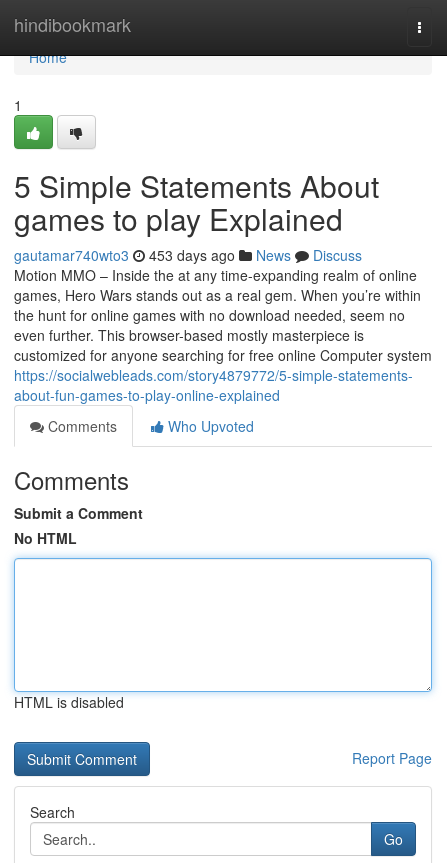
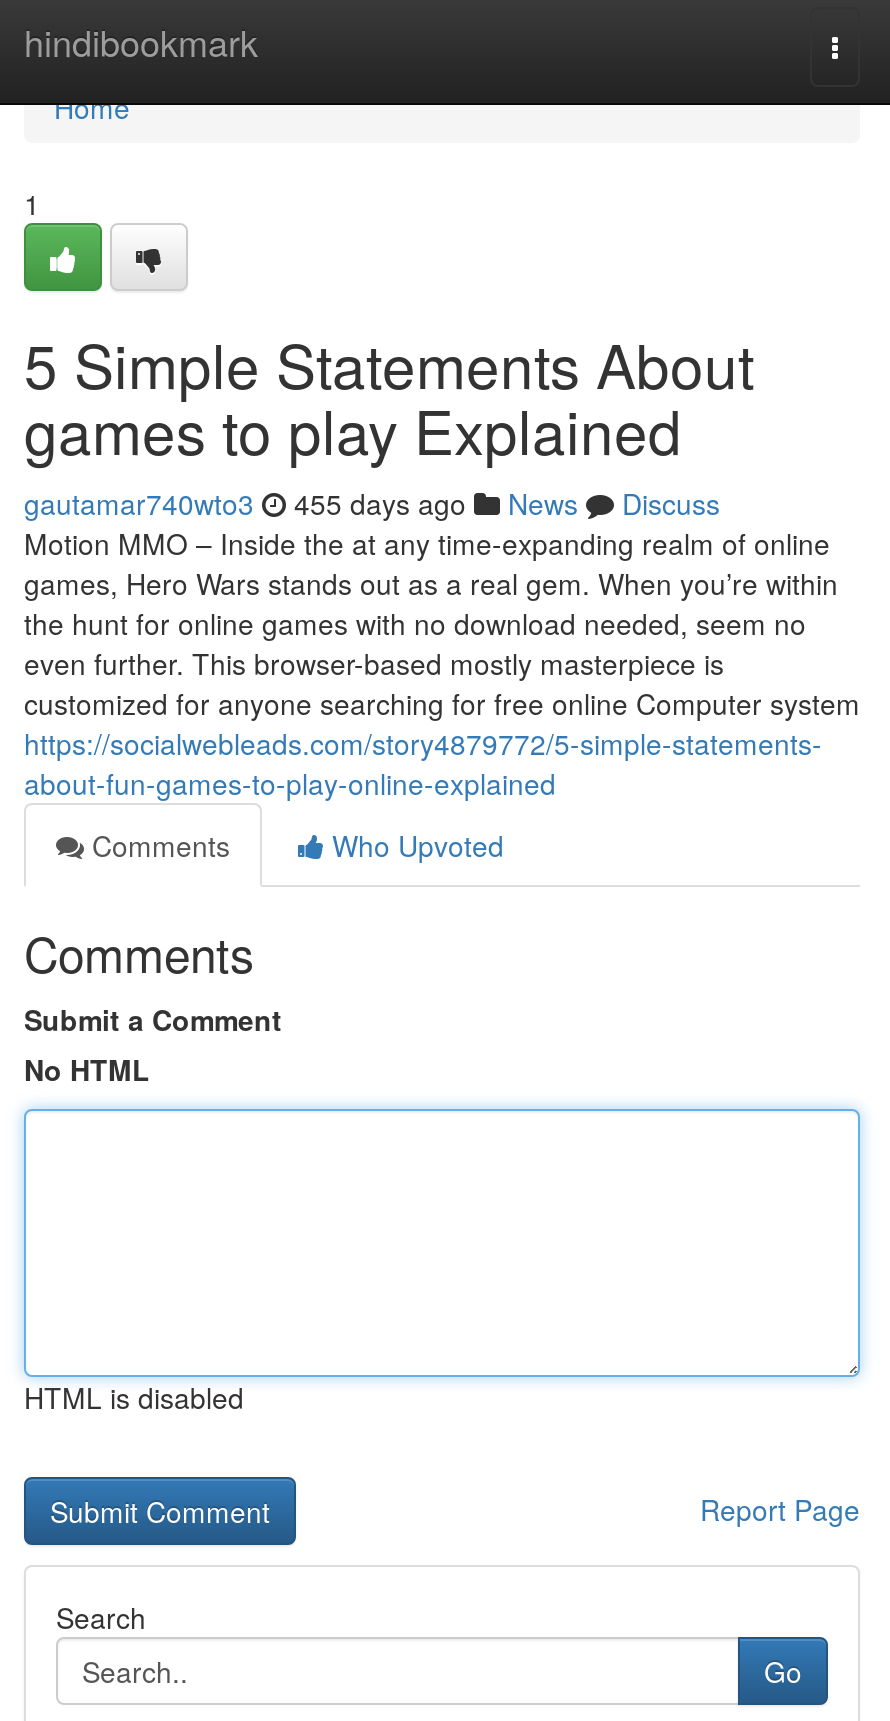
[14,245,362,265] gautamar740wto3 453 days ago News Discuss -> [24,483,720,523] gautamar740wto3 455 days ago News Discuss

